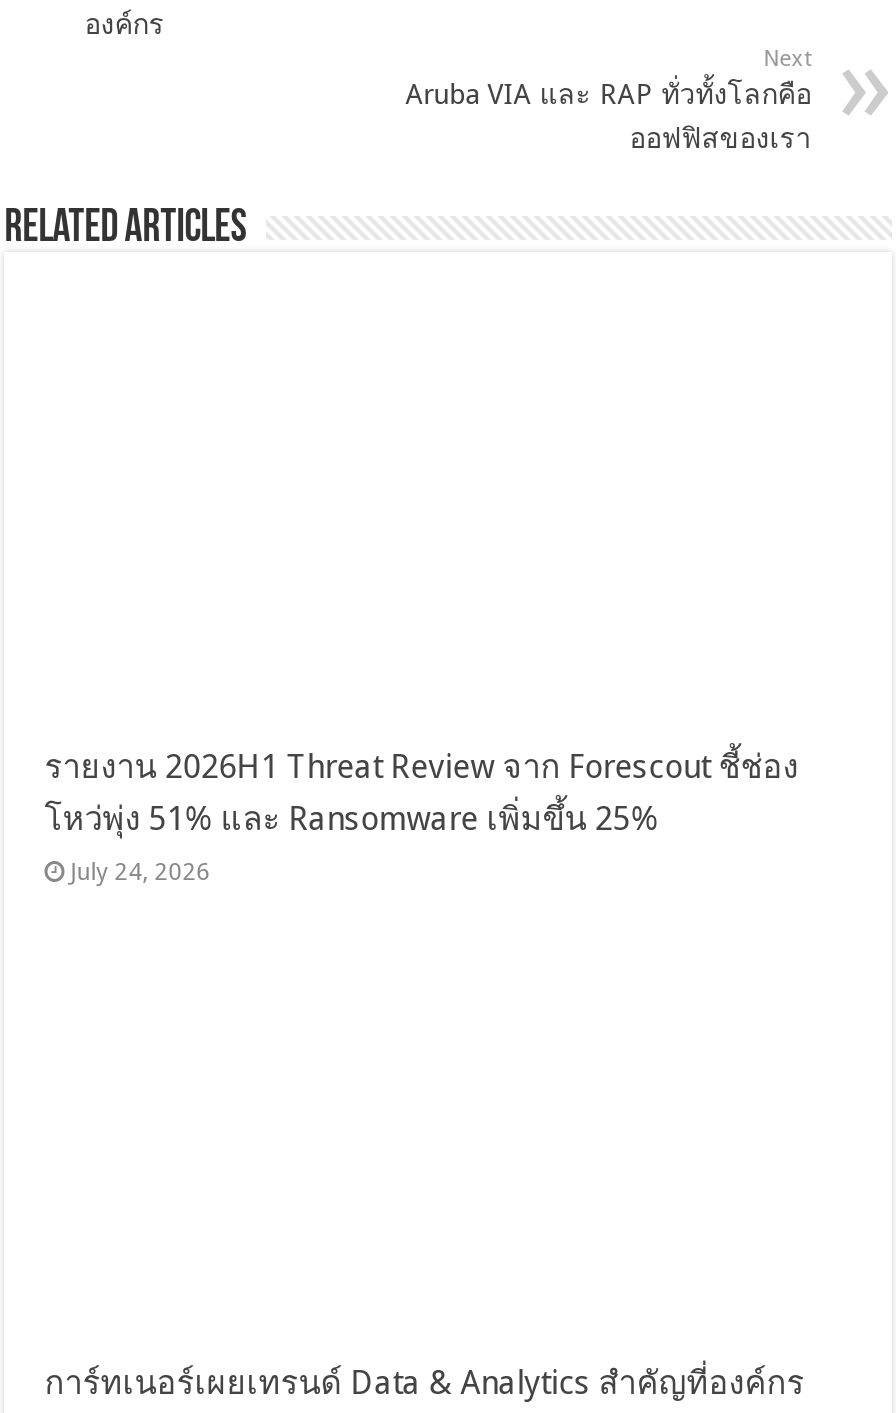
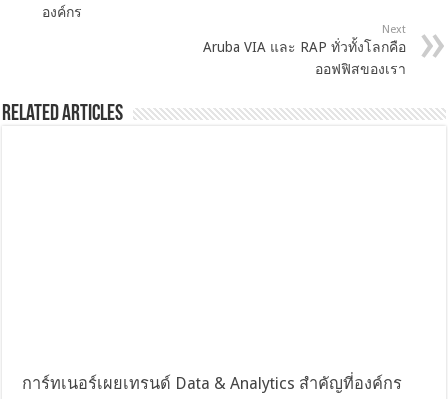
[44,749,798,887] รายงาน 2026H1 Threat Review จาก Forescout ชี้ช่อง | โหว่พุ่ง 51% และ Ransomware เพิ่มขึ้น 25% | July 24, 2026 -> none

